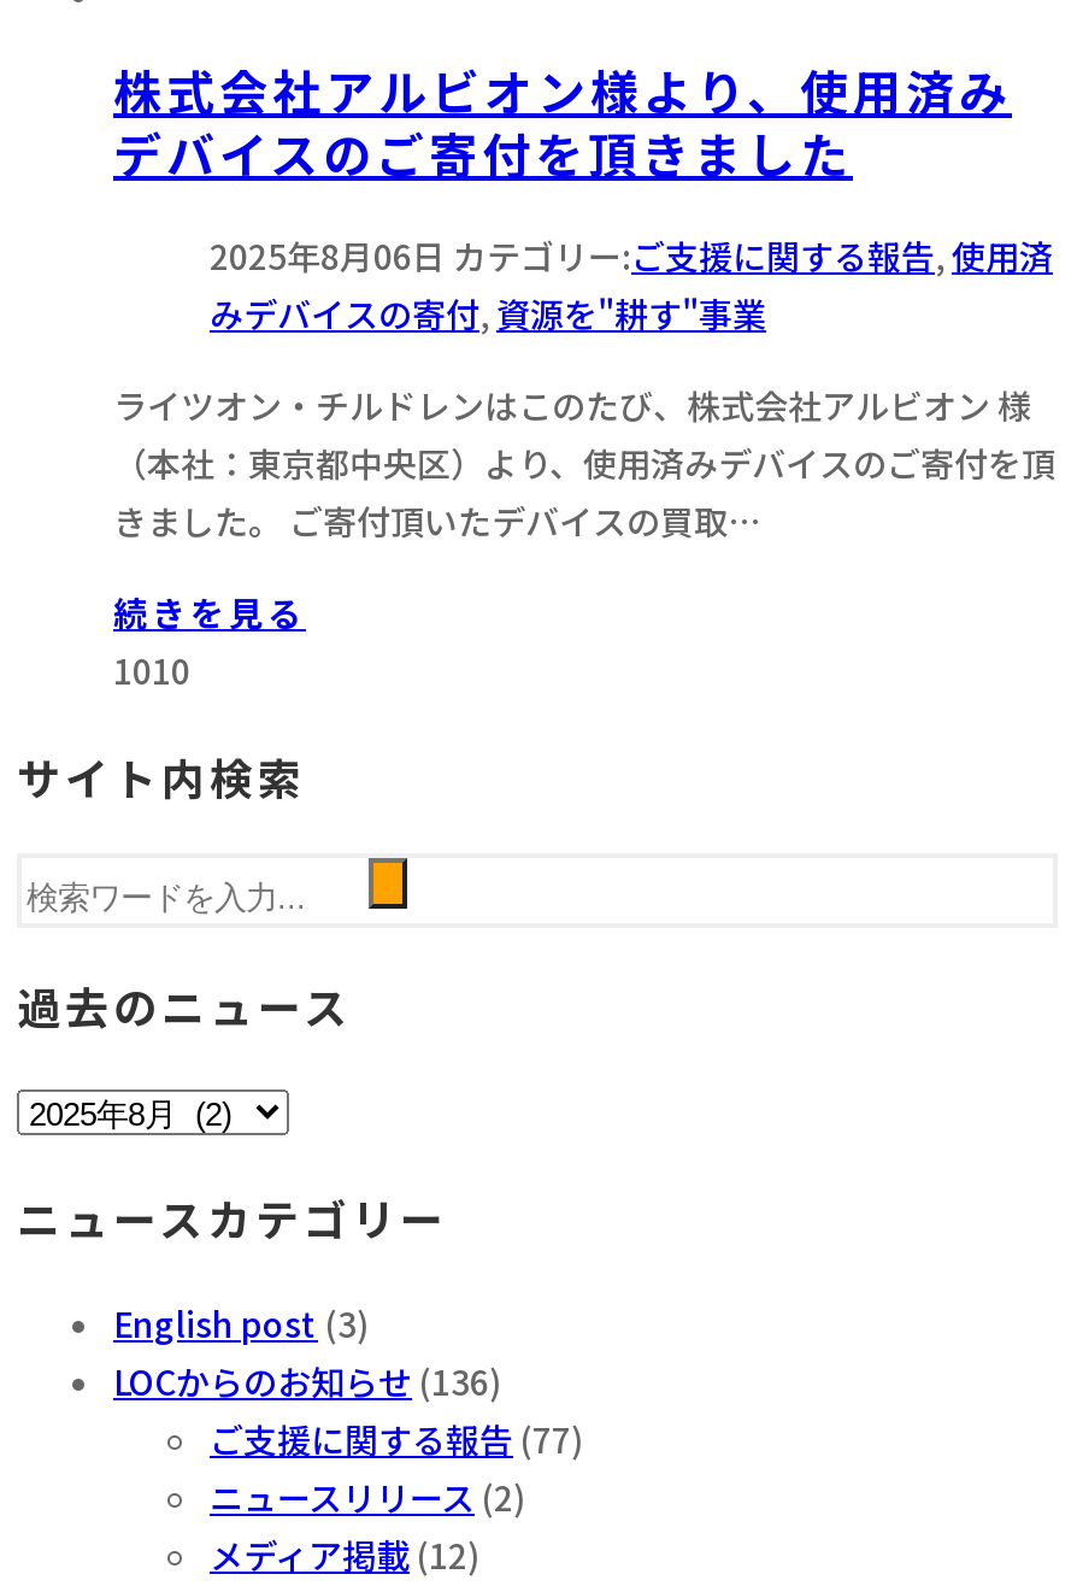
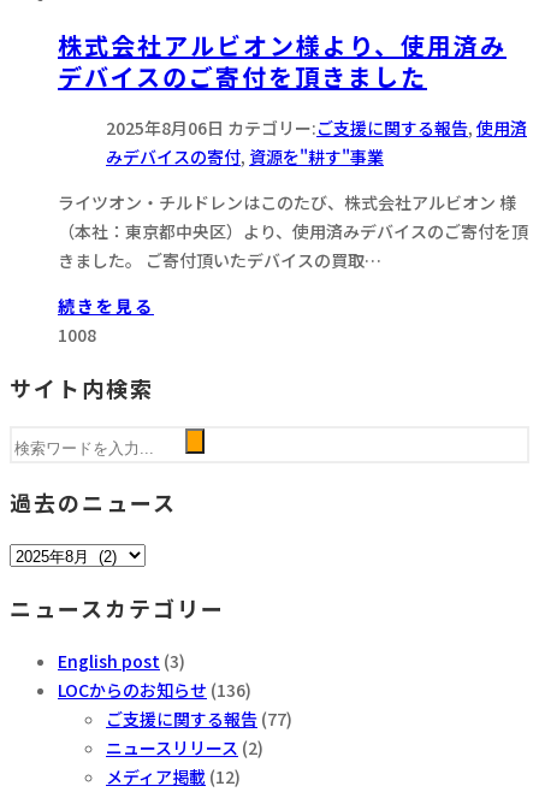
[113,646,190,694] 1010 -> [58,322,96,347] 1008

